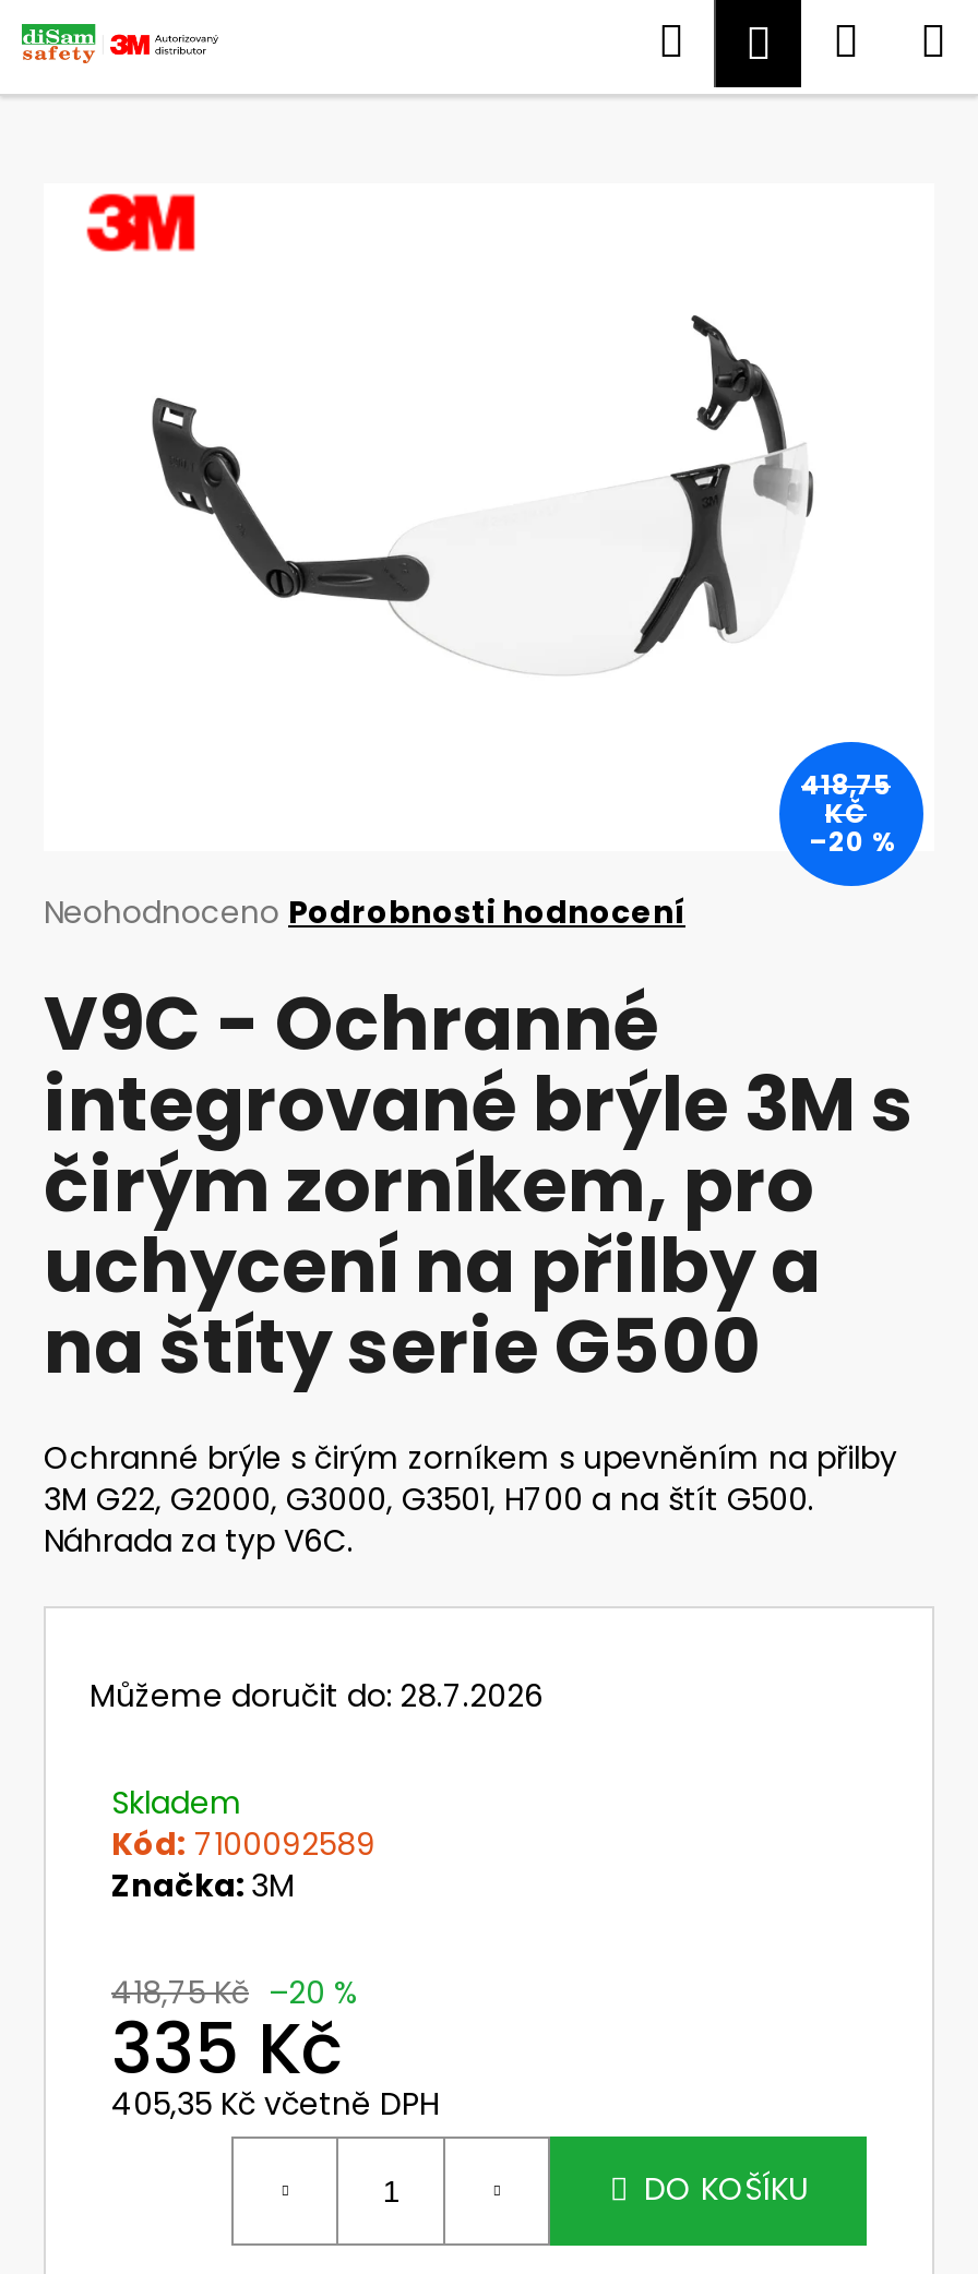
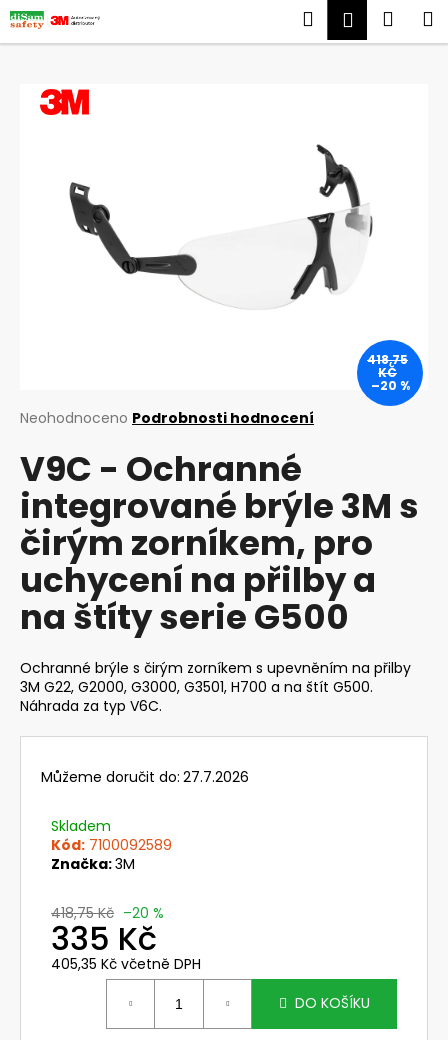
[90,1673,544,1716] Můžeme doručit do: 28.7.2026 -> [41,766,249,786] Můžeme doručit do: 27.7.2026

